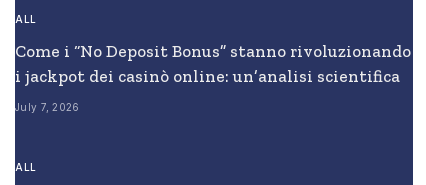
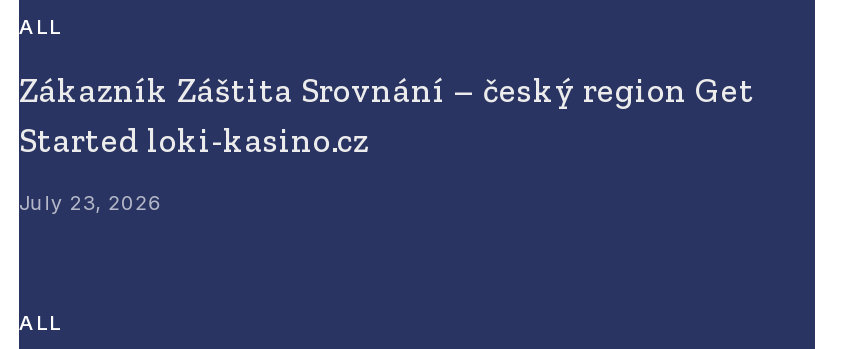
[15,41,411,86] Come i “No Deposit Bonus” stanno rivoluzionando | i jackpot dei casinò online: un’analisi scientifica -> [19,71,755,161] Zákazník Záštita Srovnání – český region Get | Started loki-kasino.cz
[15,101,80,113] July 7, 2026 -> [19,191,163,215] July 23, 2026

